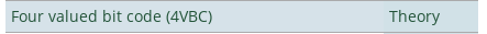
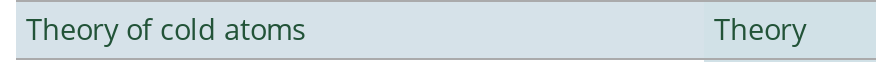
[11,5,212,26] Four valued bit code (4VBC) -> [26,10,306,48] Theory of cold atoms

